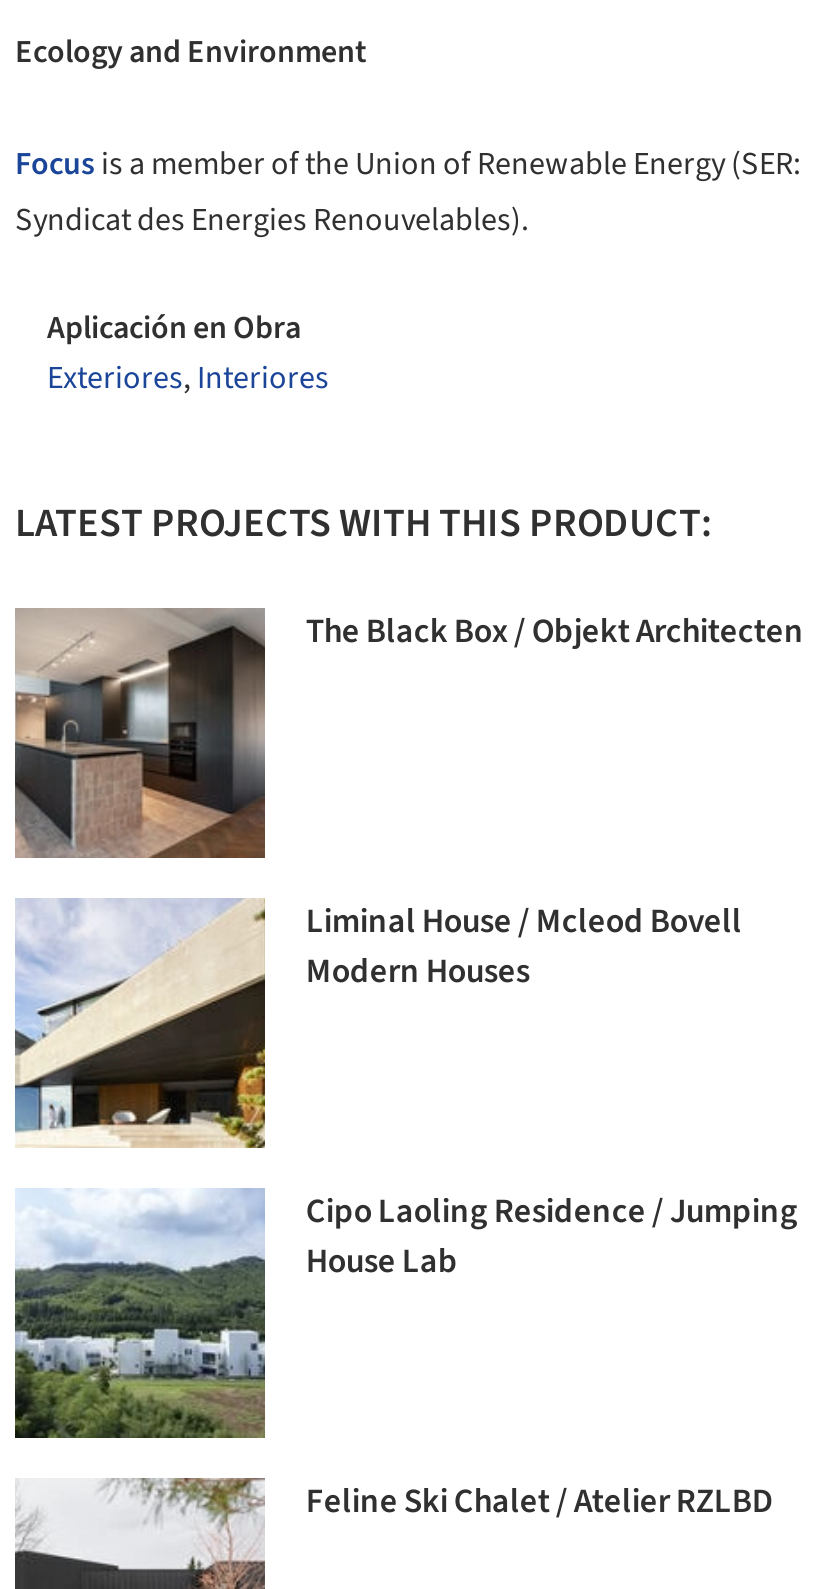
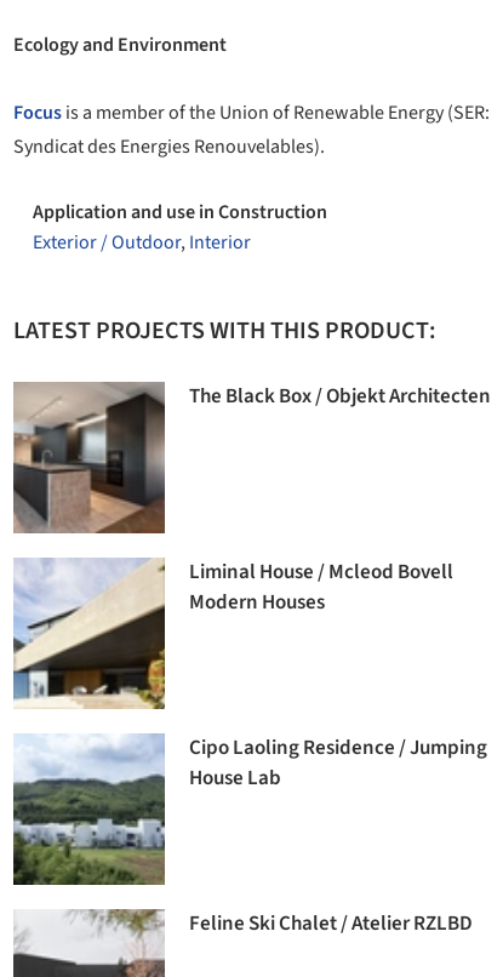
[47,305,329,399] Aplicación en Obra | Exteriores, Interiores -> [33,199,327,256] Application and use in Construction | Exterior / Outdoor, Interior

